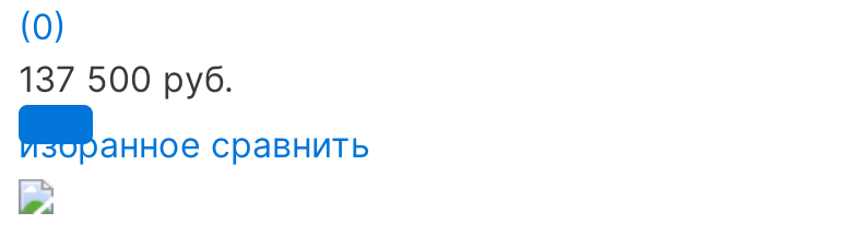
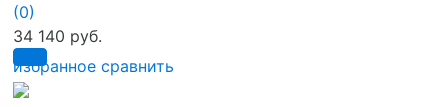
[19,57,233,101] 137 500 руб. -> [13,26,102,46] 34 140 руб.

